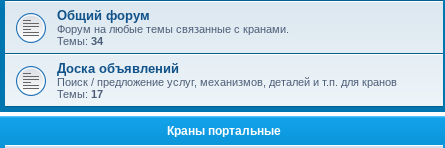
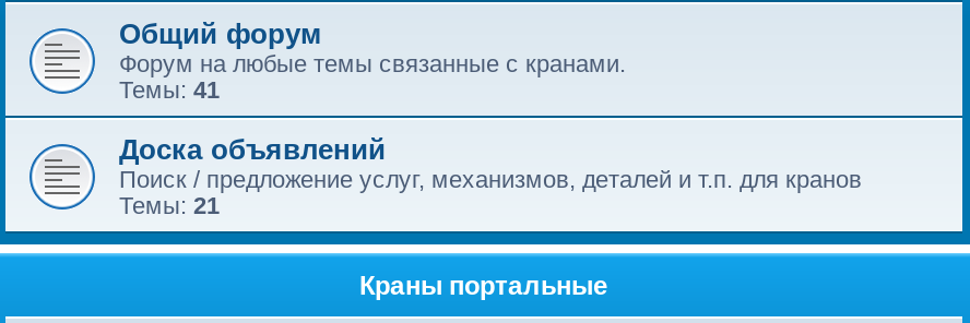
[57,35,103,47] Темы: 34 -> [119,76,220,103] Темы: 41
[57,88,103,100] Темы: 17 -> [119,192,220,218] Темы: 21

